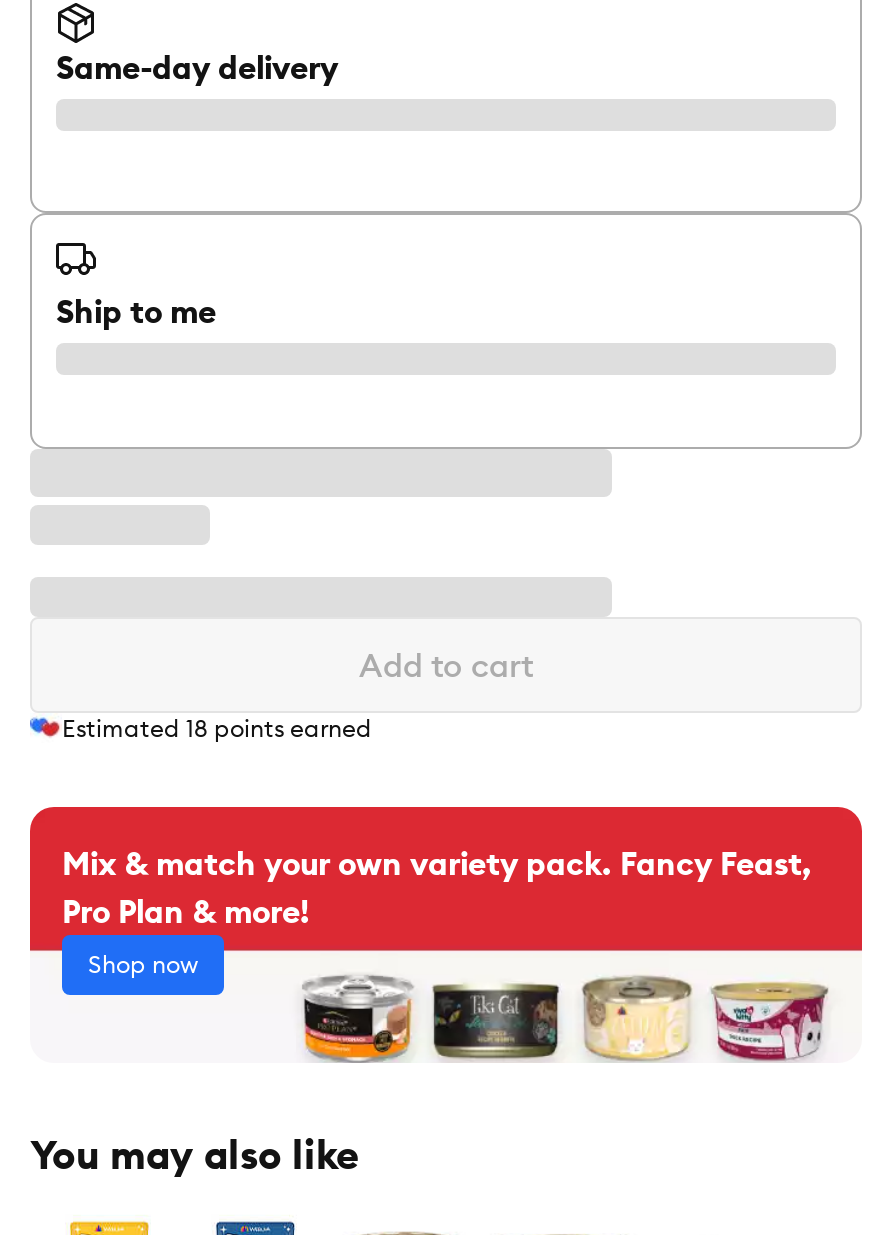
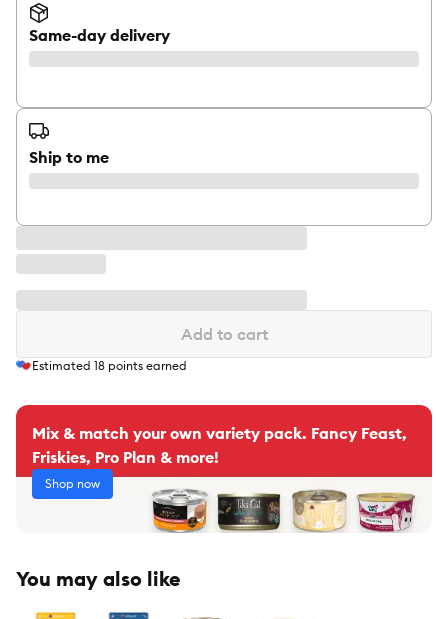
[62,892,310,932] Pro Plan & more! -> [32,447,219,467] Friskies, Pro Plan & more!

